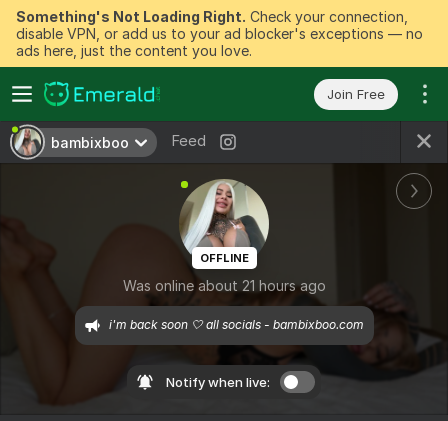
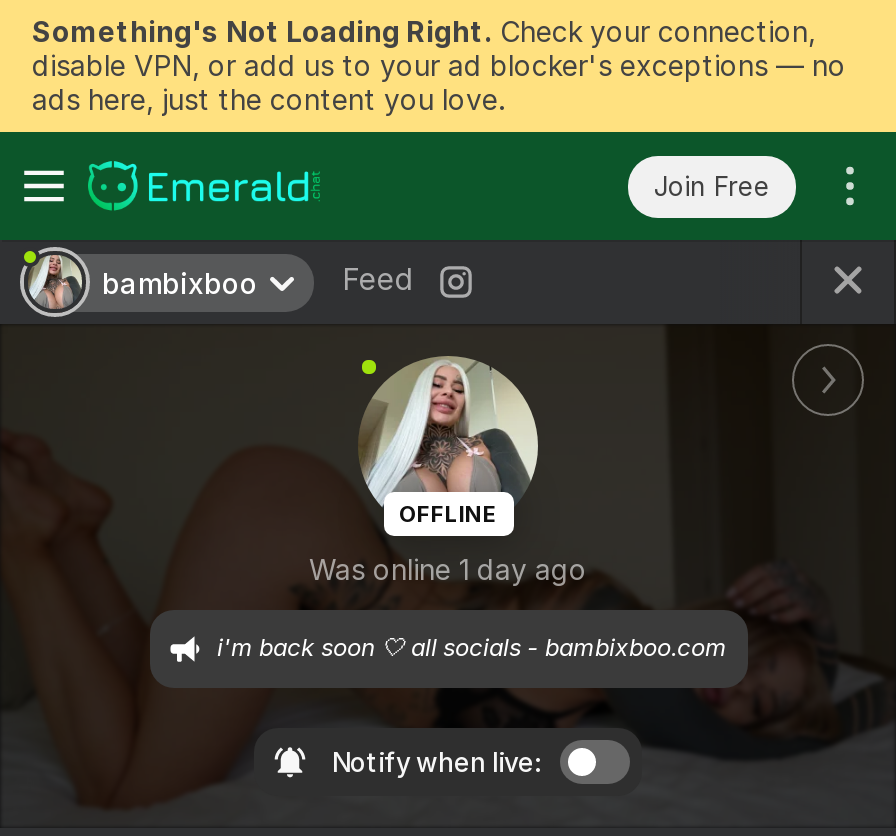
[122,277,325,294] Was online about 21 hours ago -> [309,553,587,587] Was online 1 day ago

